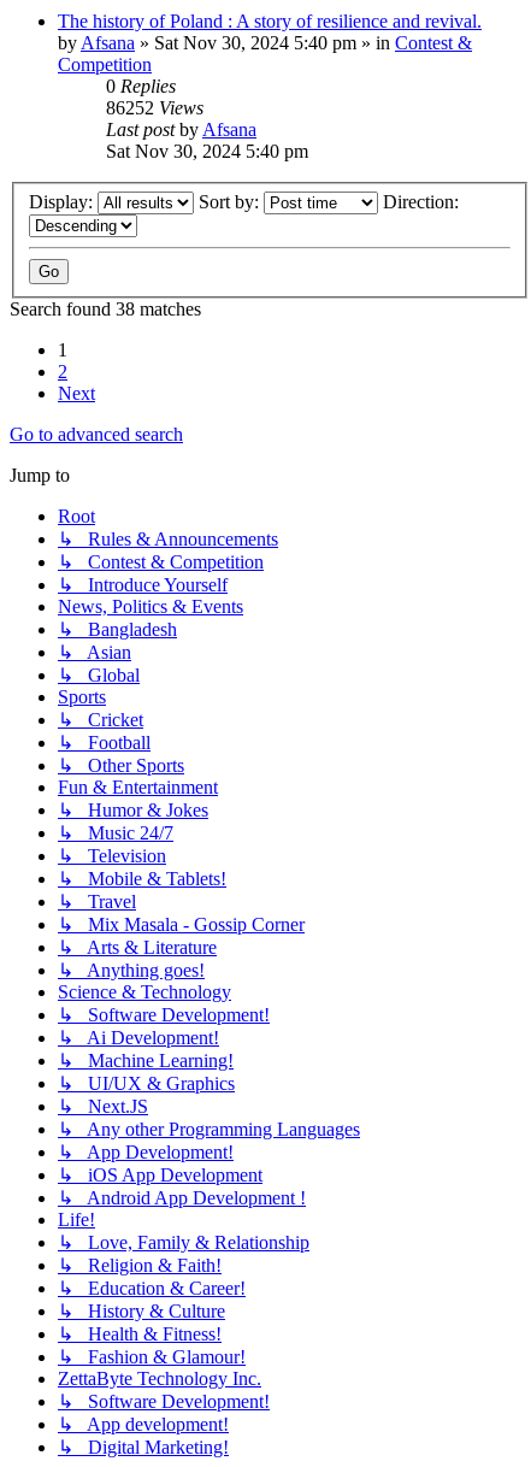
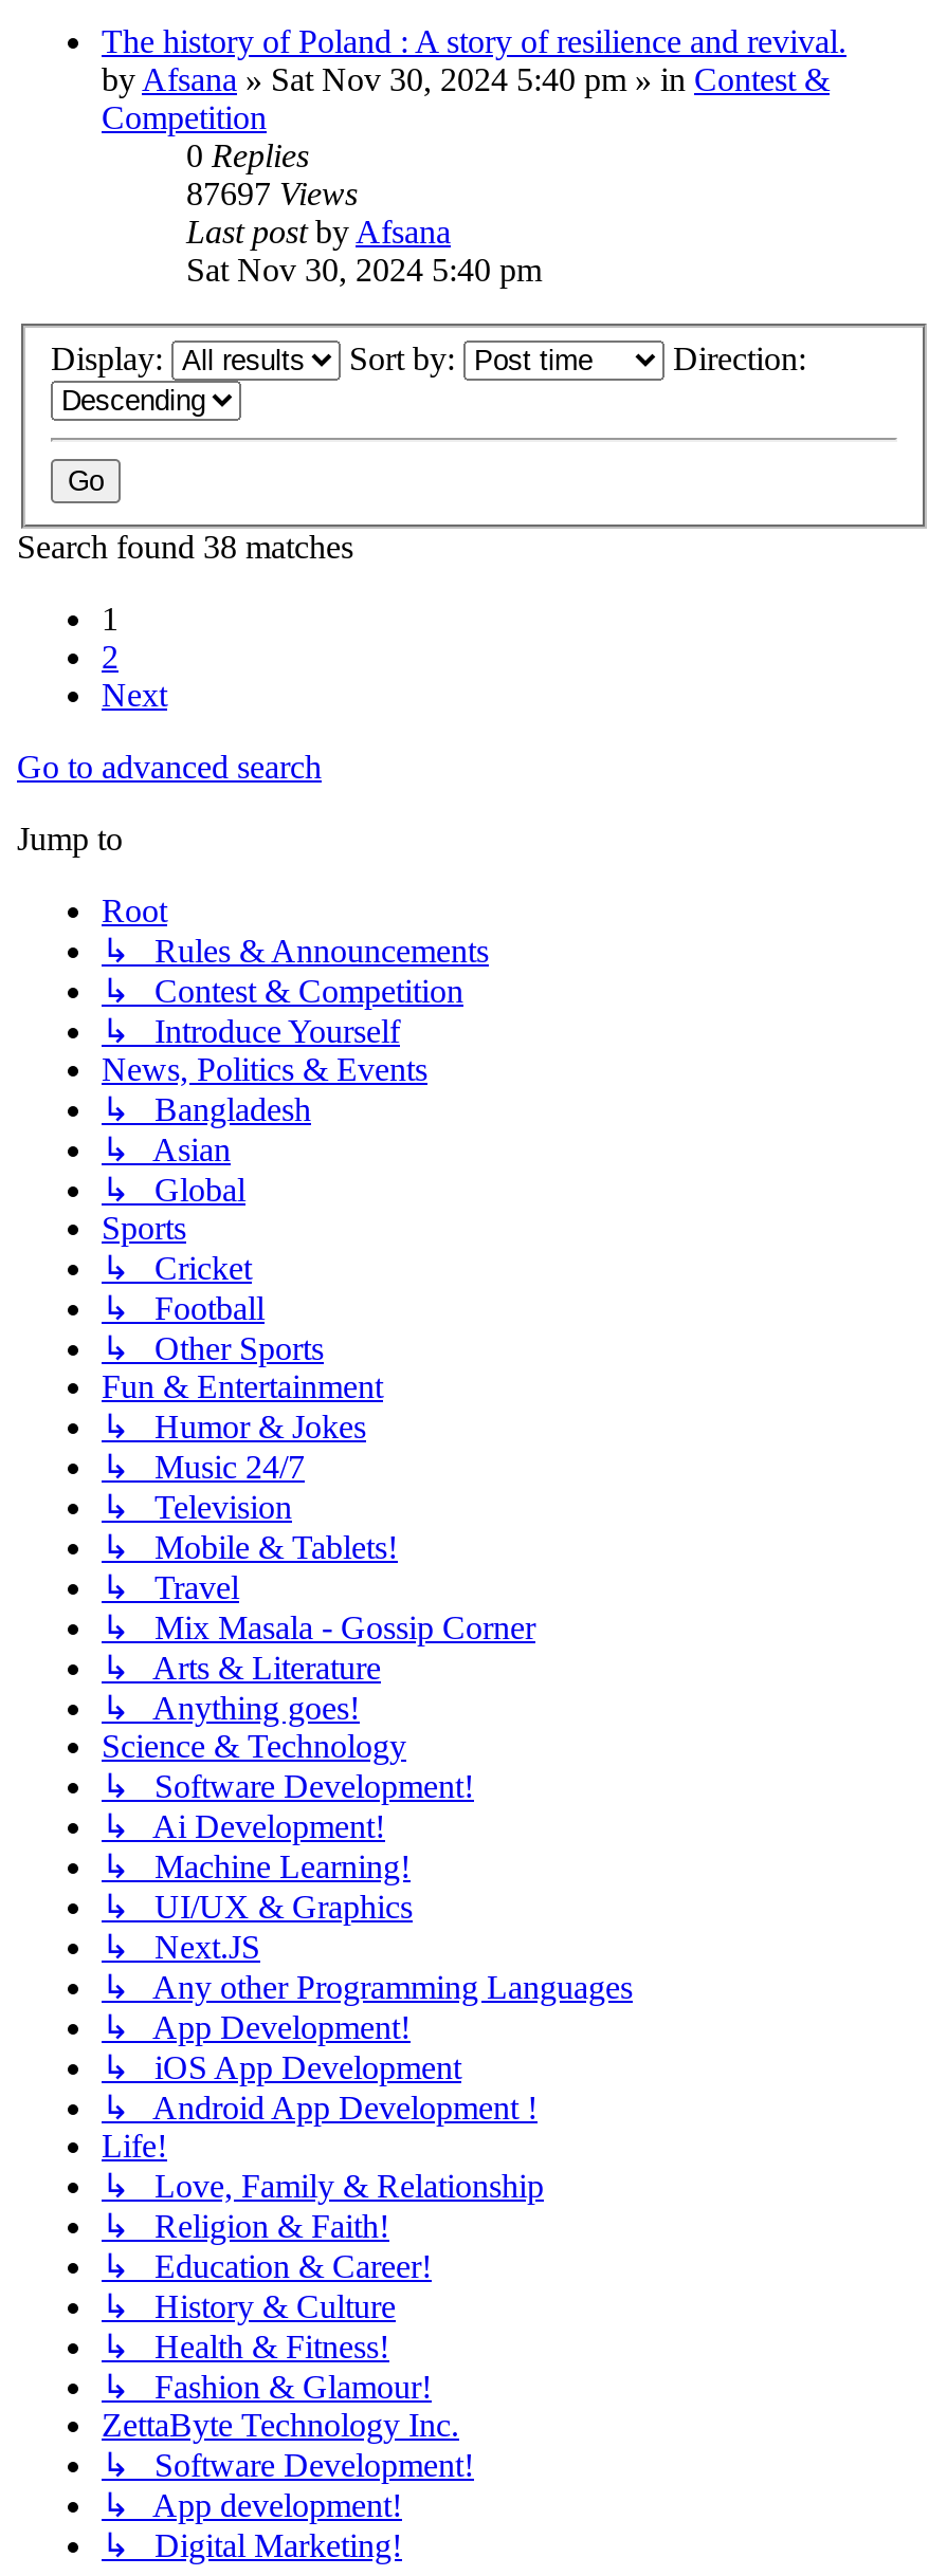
[106,98,203,118] 86252 Views -> [186,176,358,211] 87697 Views

